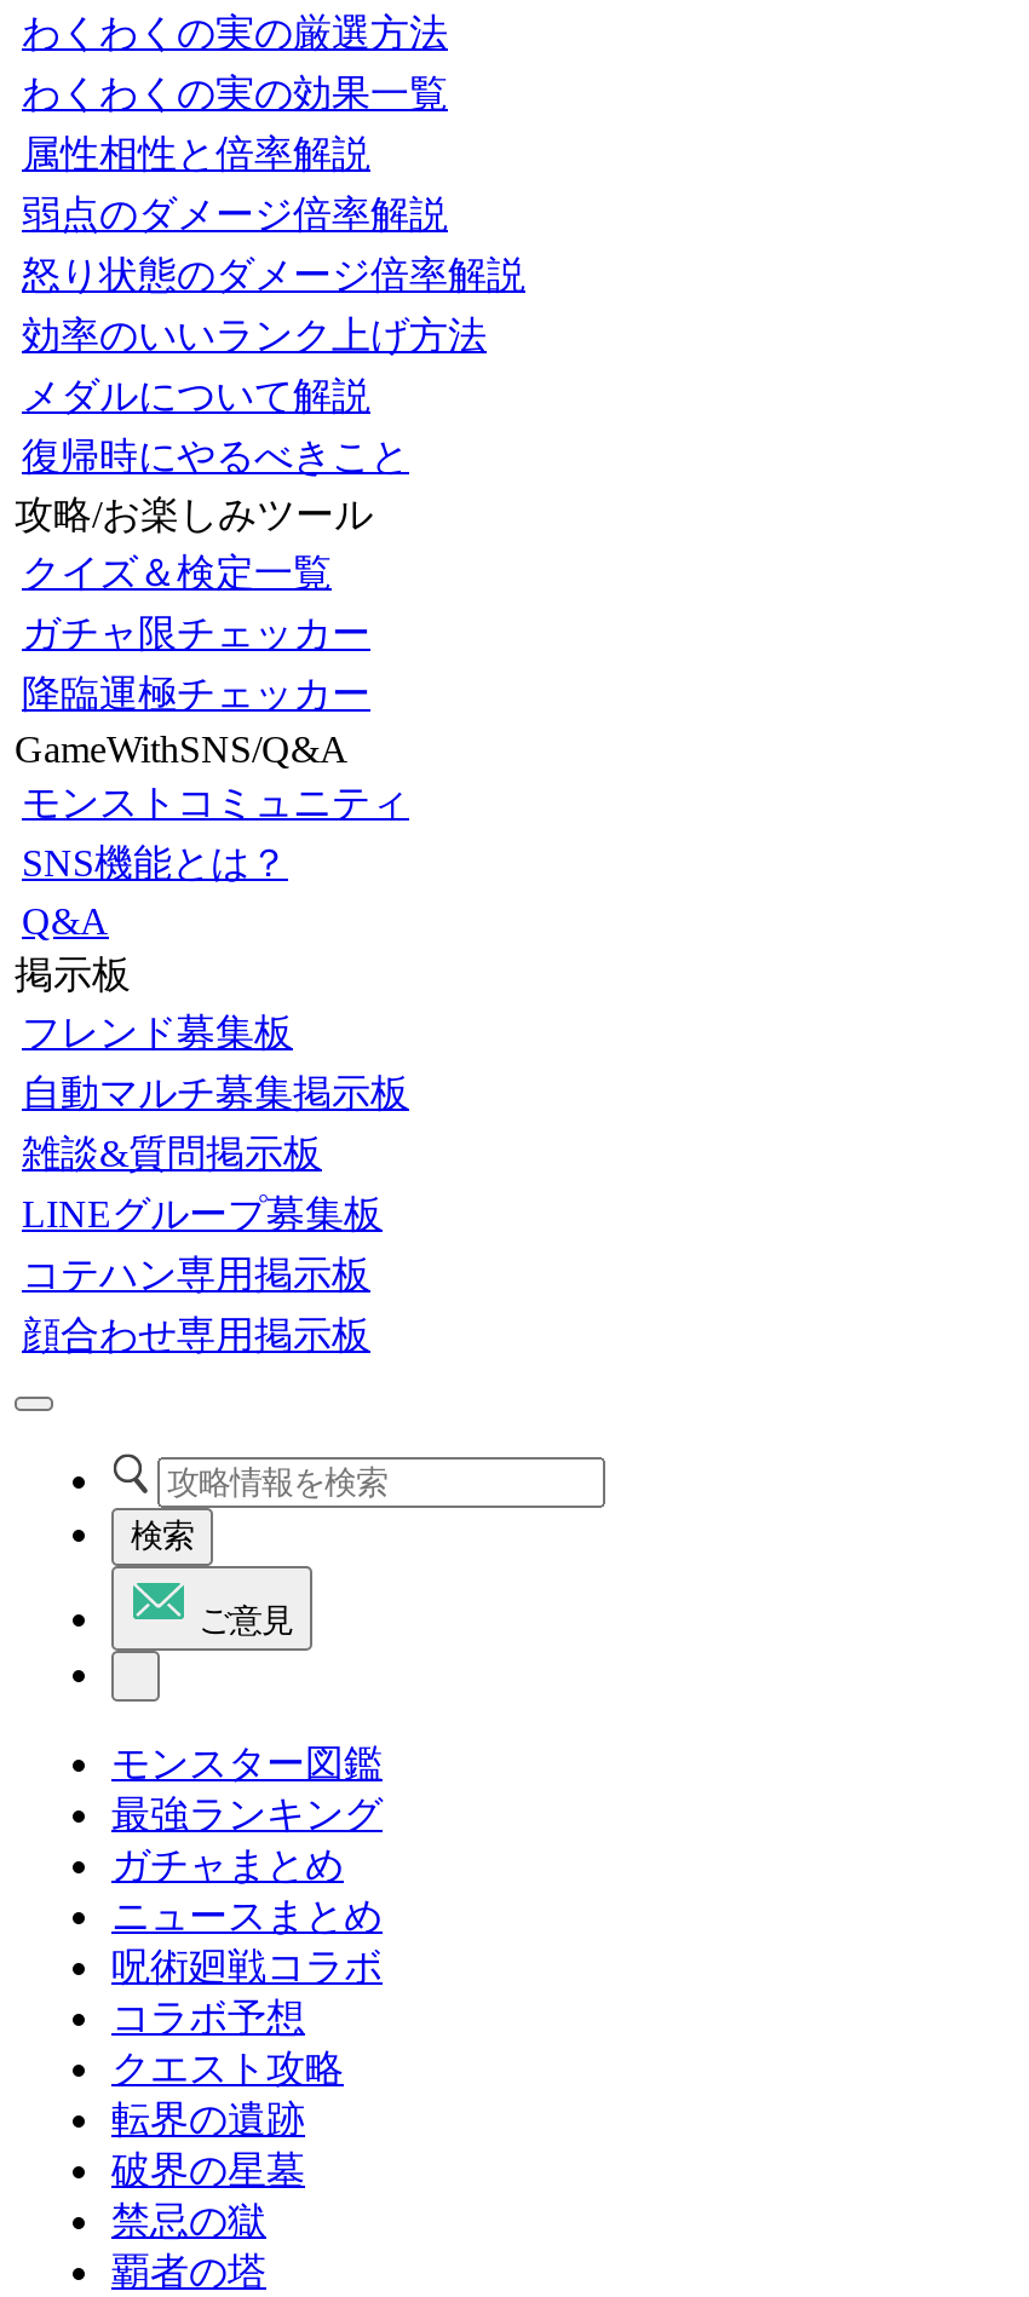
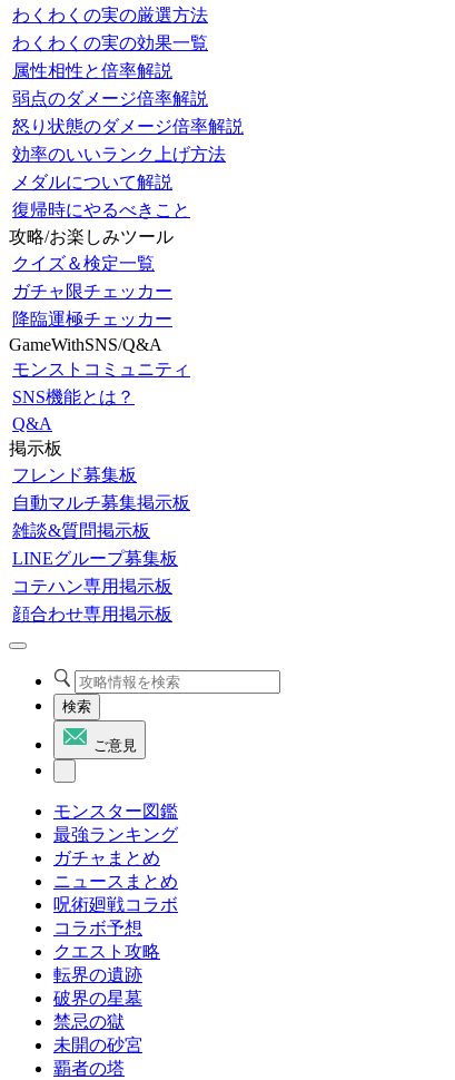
none -> [53,1035,142,1054] 未開の砂宮

